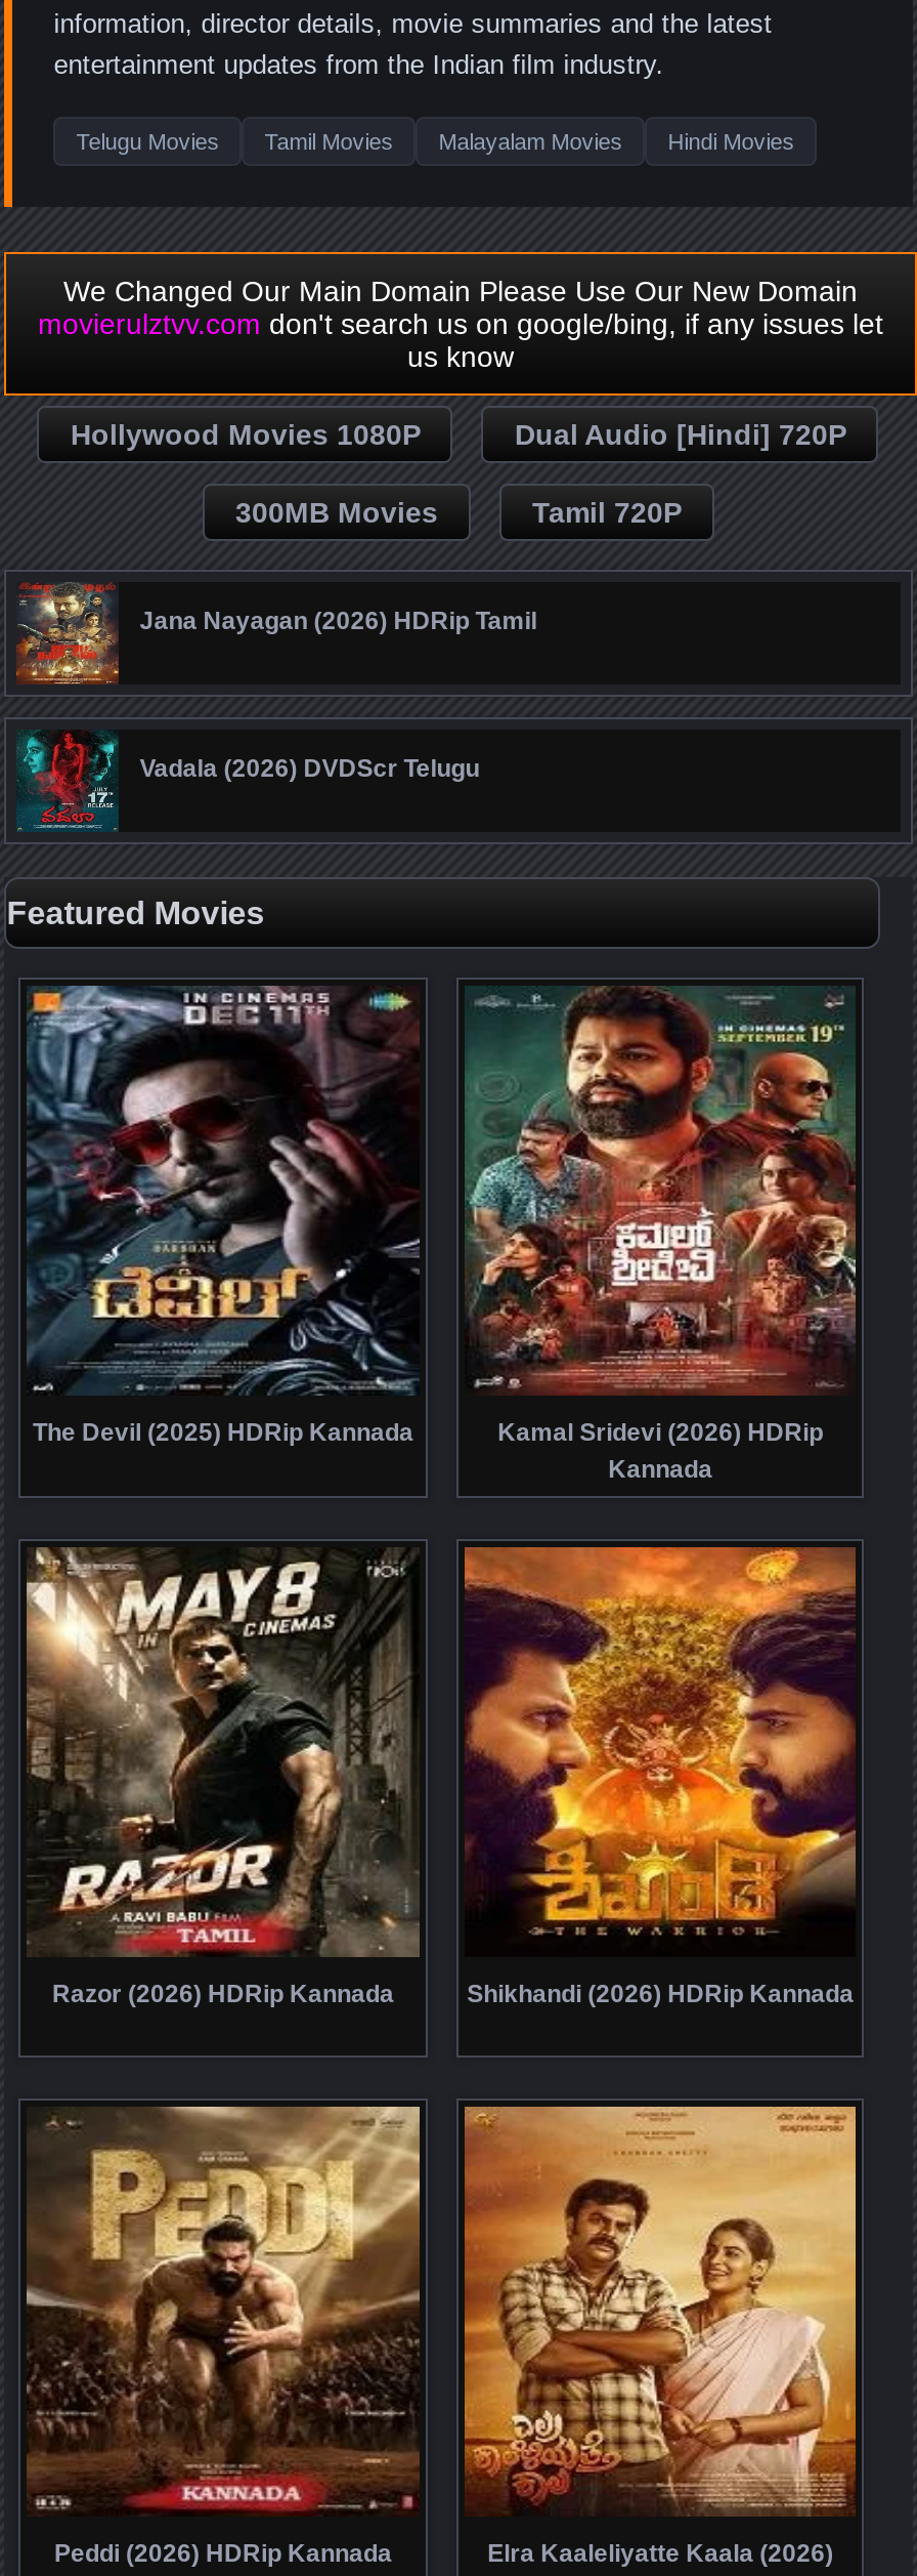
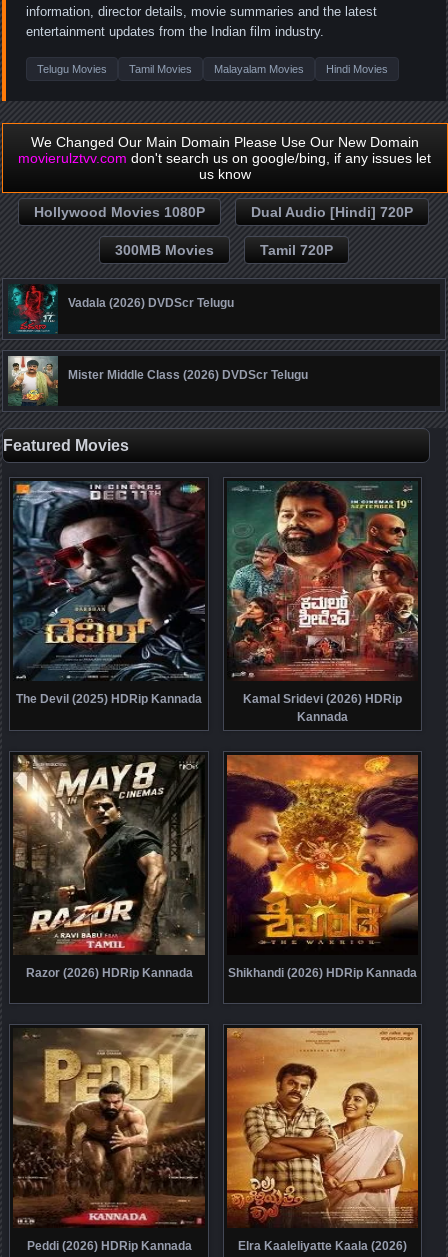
[16,582,537,684] [image] | Jana Nayagan (2026) HDRip Tamil -> none
moved [140,754,479,783] -> [68,296,234,310]: Vadala (2026) DVDScr Telugu
none -> [7,355,308,403] [image] | Mister Middle Class (2026) DVDScr Telugu

